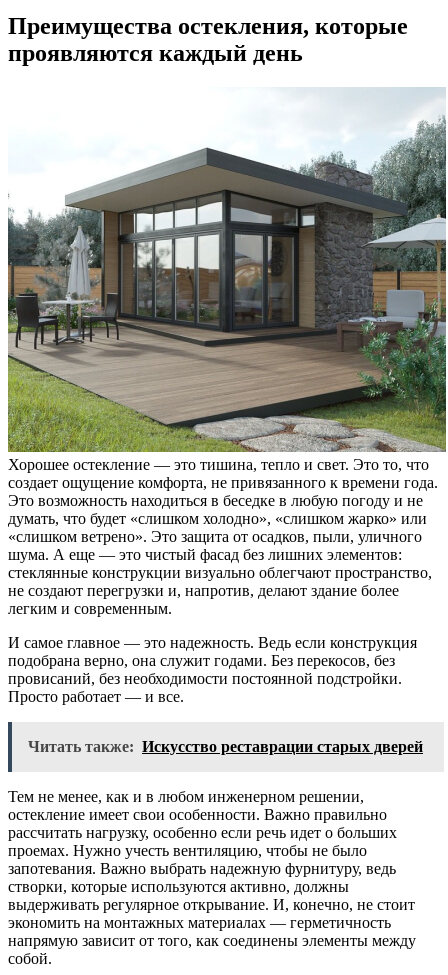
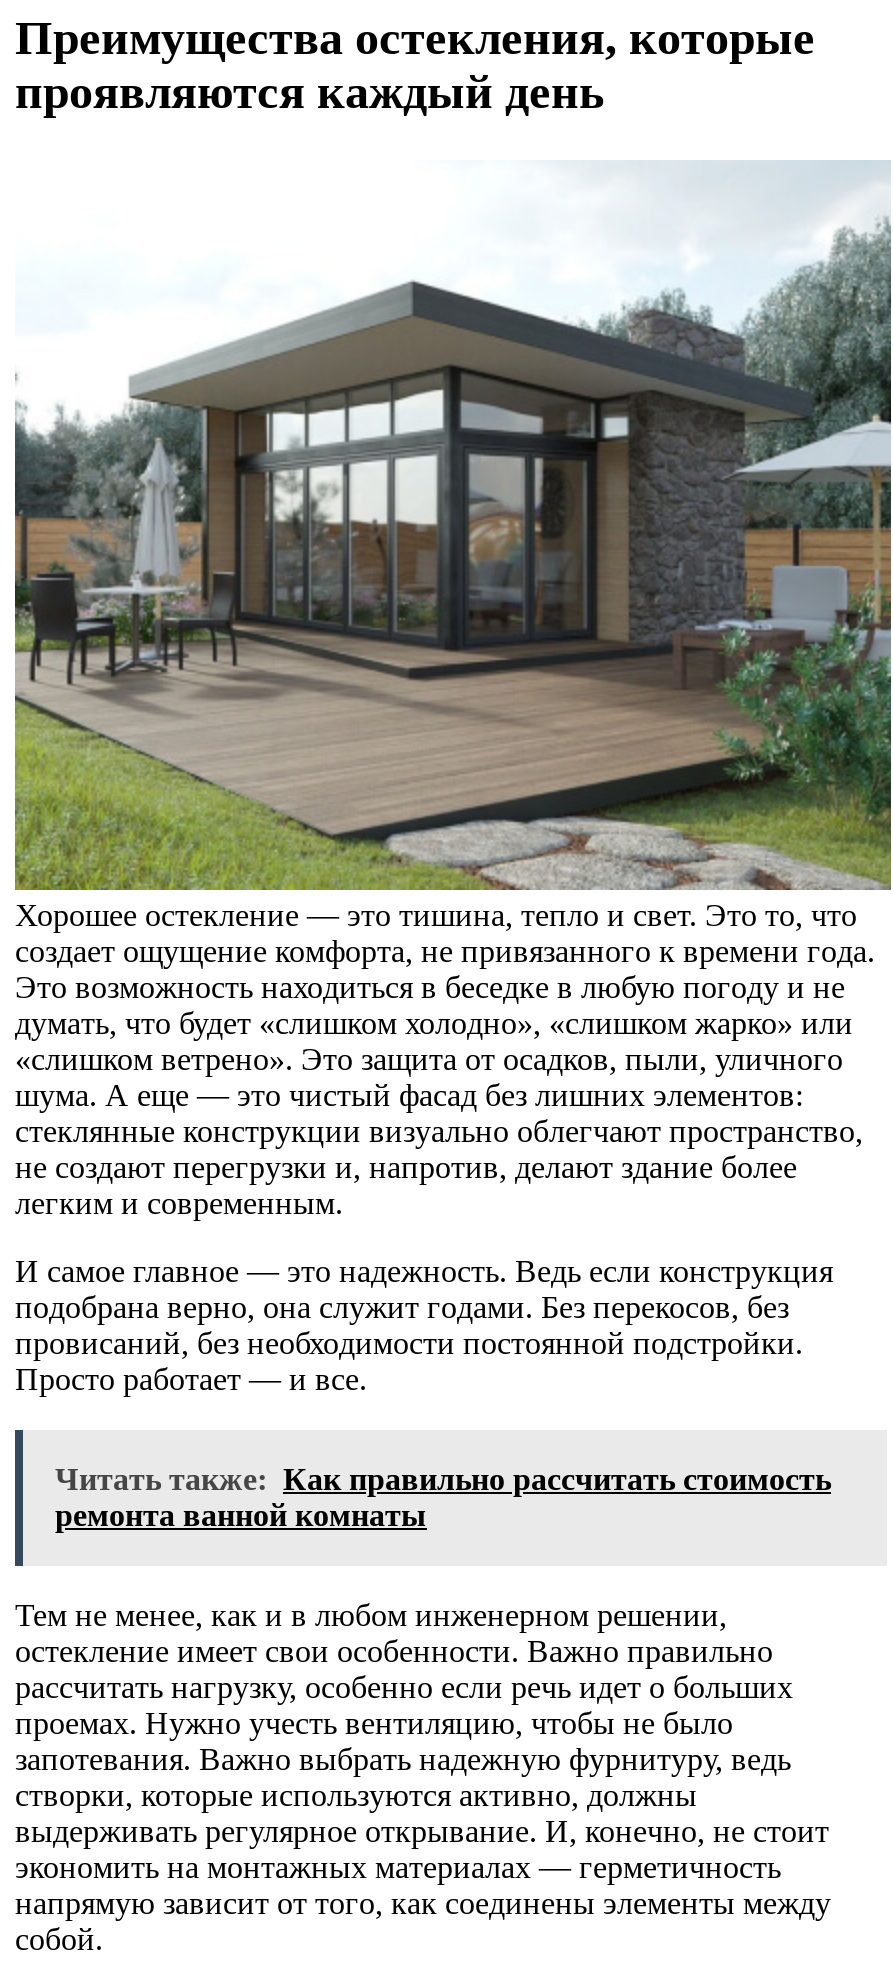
[28,737,423,754] Читать также: Искусство реставрации старых дверей -> [55,1461,831,1531] Читать также: Как правильно рассчитать стоимость | ремонта ванной комнаты

